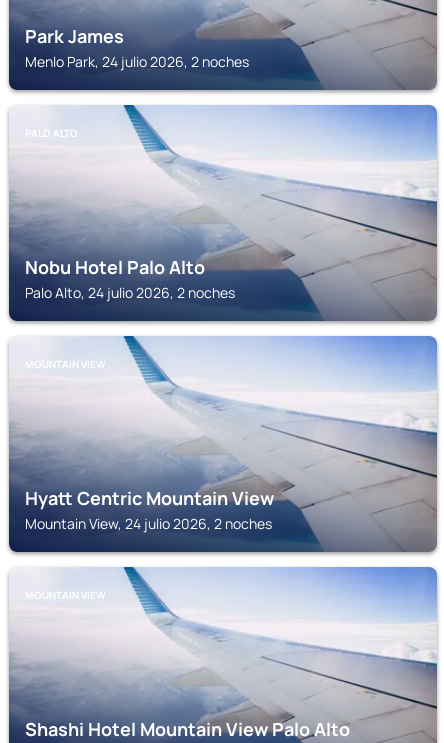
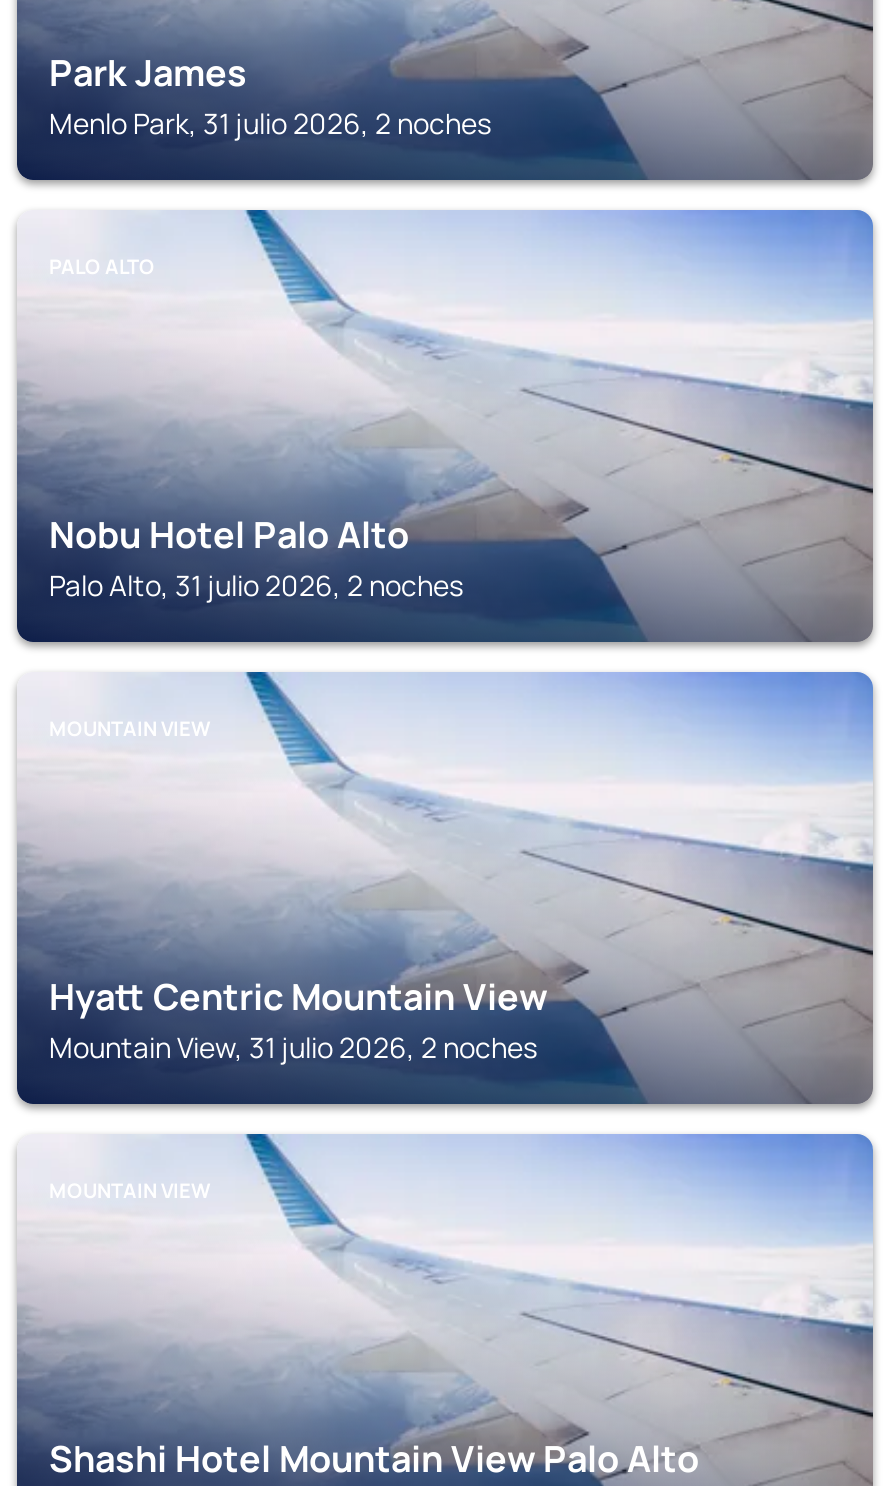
[25,52,249,71] Menlo Park, 24 julio 2026, 2 noches -> [49,104,491,142] Menlo Park, 31 julio 2026, 2 noches
[25,283,235,302] Palo Alto, 24 julio 2026, 2 noches -> [49,566,463,604] Palo Alto, 31 julio 2026, 2 noches
[25,514,272,533] Mountain View, 24 julio 2026, 2 noches -> [49,1028,537,1066] Mountain View, 31 julio 2026, 2 noches

